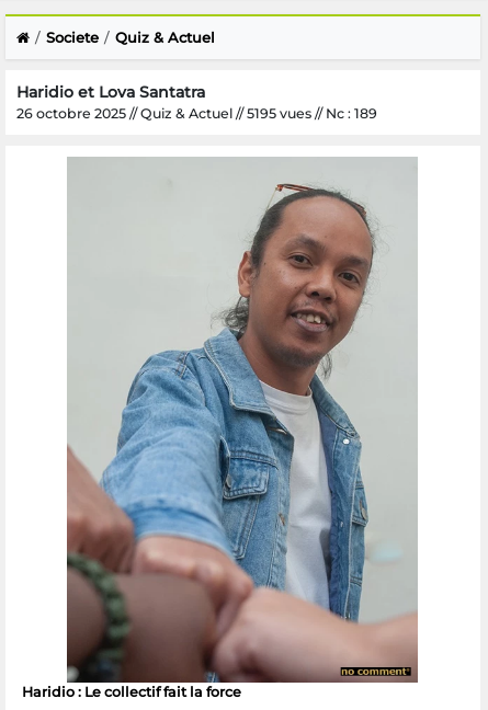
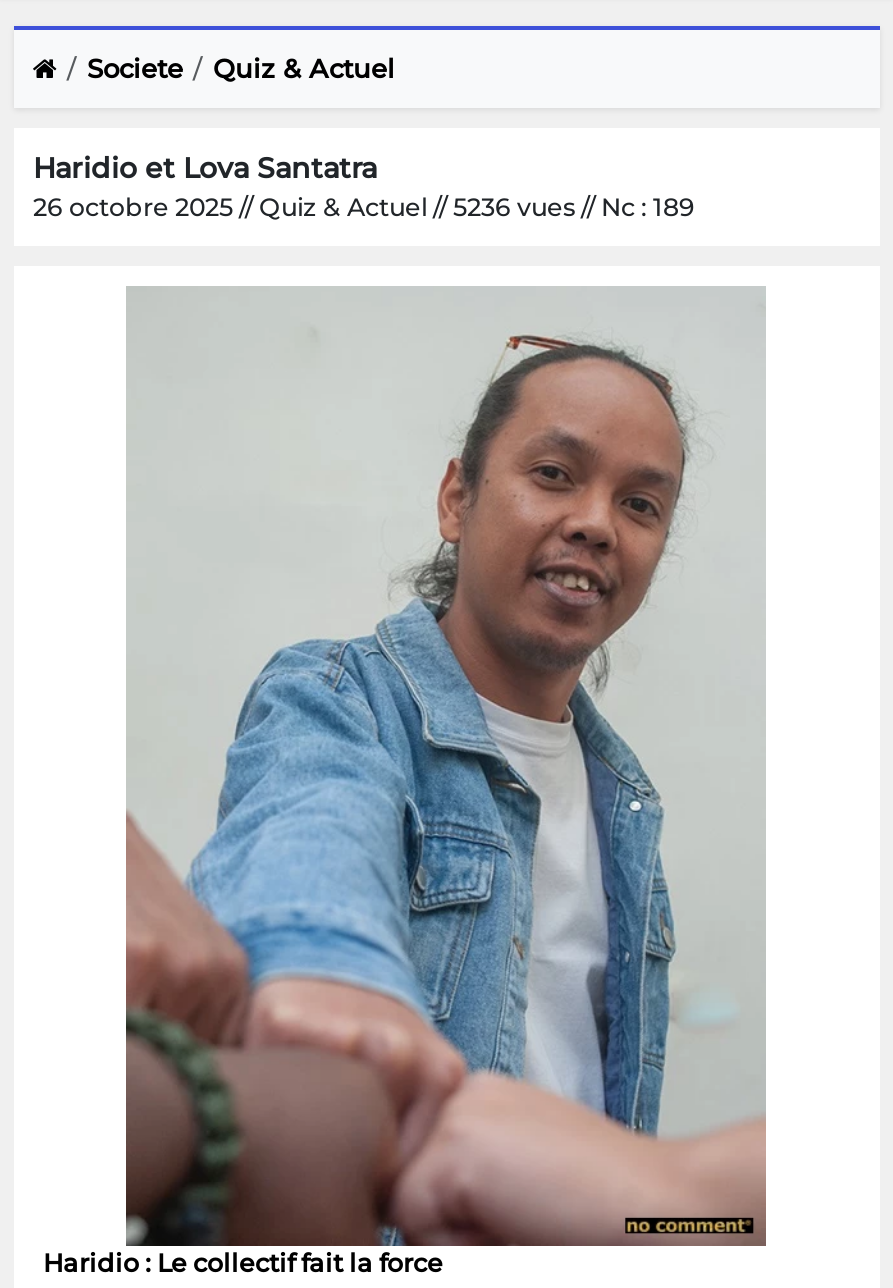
[16,105,377,122] 26 octobre 2025 // Quiz & Actuel // 5195 vues // Nc : 189 -> [33,192,695,222] 26 octobre 2025 // Quiz & Actuel // 5236 vues // Nc : 189

